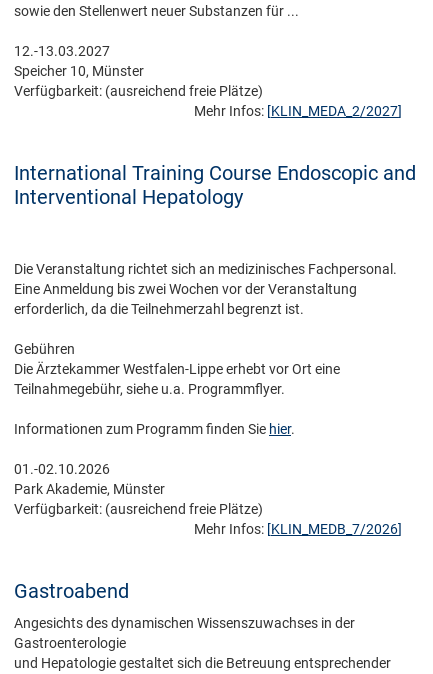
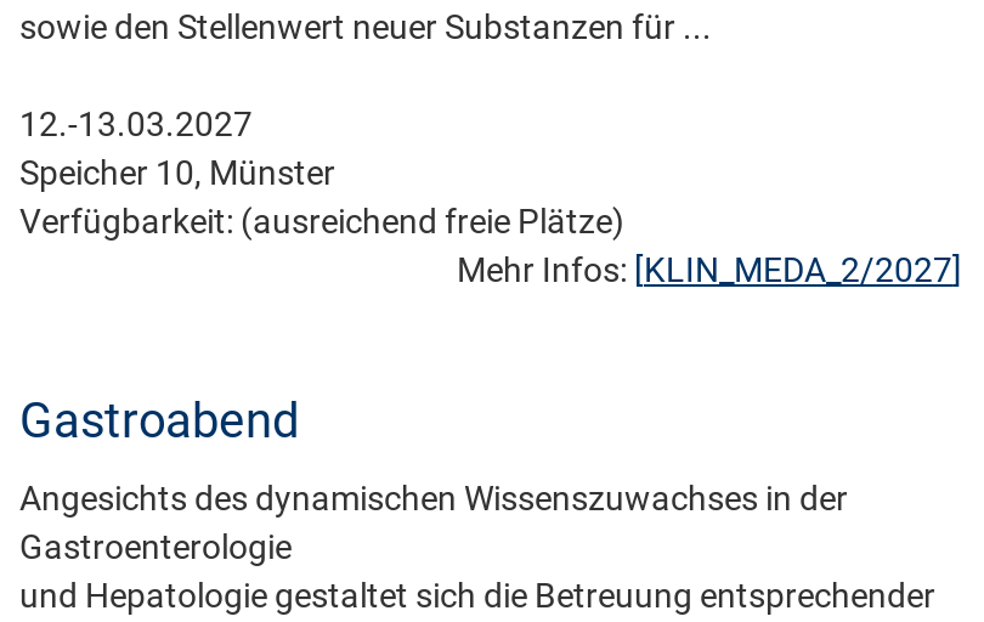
[14,161,416,537] International Training Course Endoscopic and | Interventional Hepatology | Die Veranstaltung richtet sich an medizinisches Fachpersonal. | Eine Anmeldung bis zwei Wochen vor der Veranstaltung | erforderlich, da die Teilnehmerzahl begrenzt ist. | Gebühren | Die Ärztekammer Westfalen-Lippe erhebt vor Ort eine | Teilnahmegebühr, siehe u.a. Programmflyer. | Informationen zum Programm finden Sie hier. | 01.-02.10.2026 | Park Akademie, Münster | Verfügbarkeit: (ausreichend freie Plätze) | Mehr Infos: [KLIN_MEDB_7/2026] -> none

